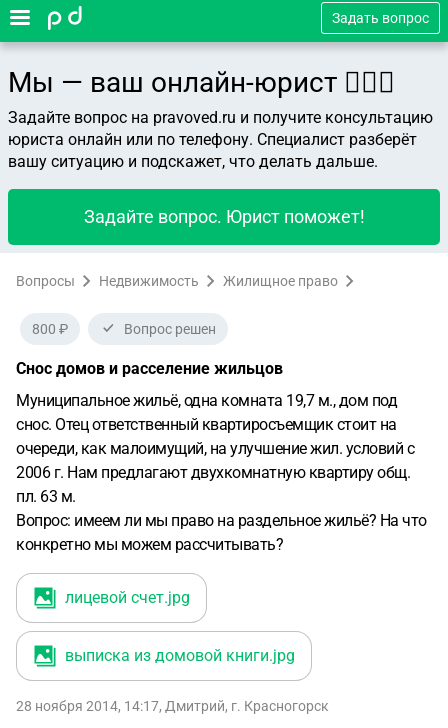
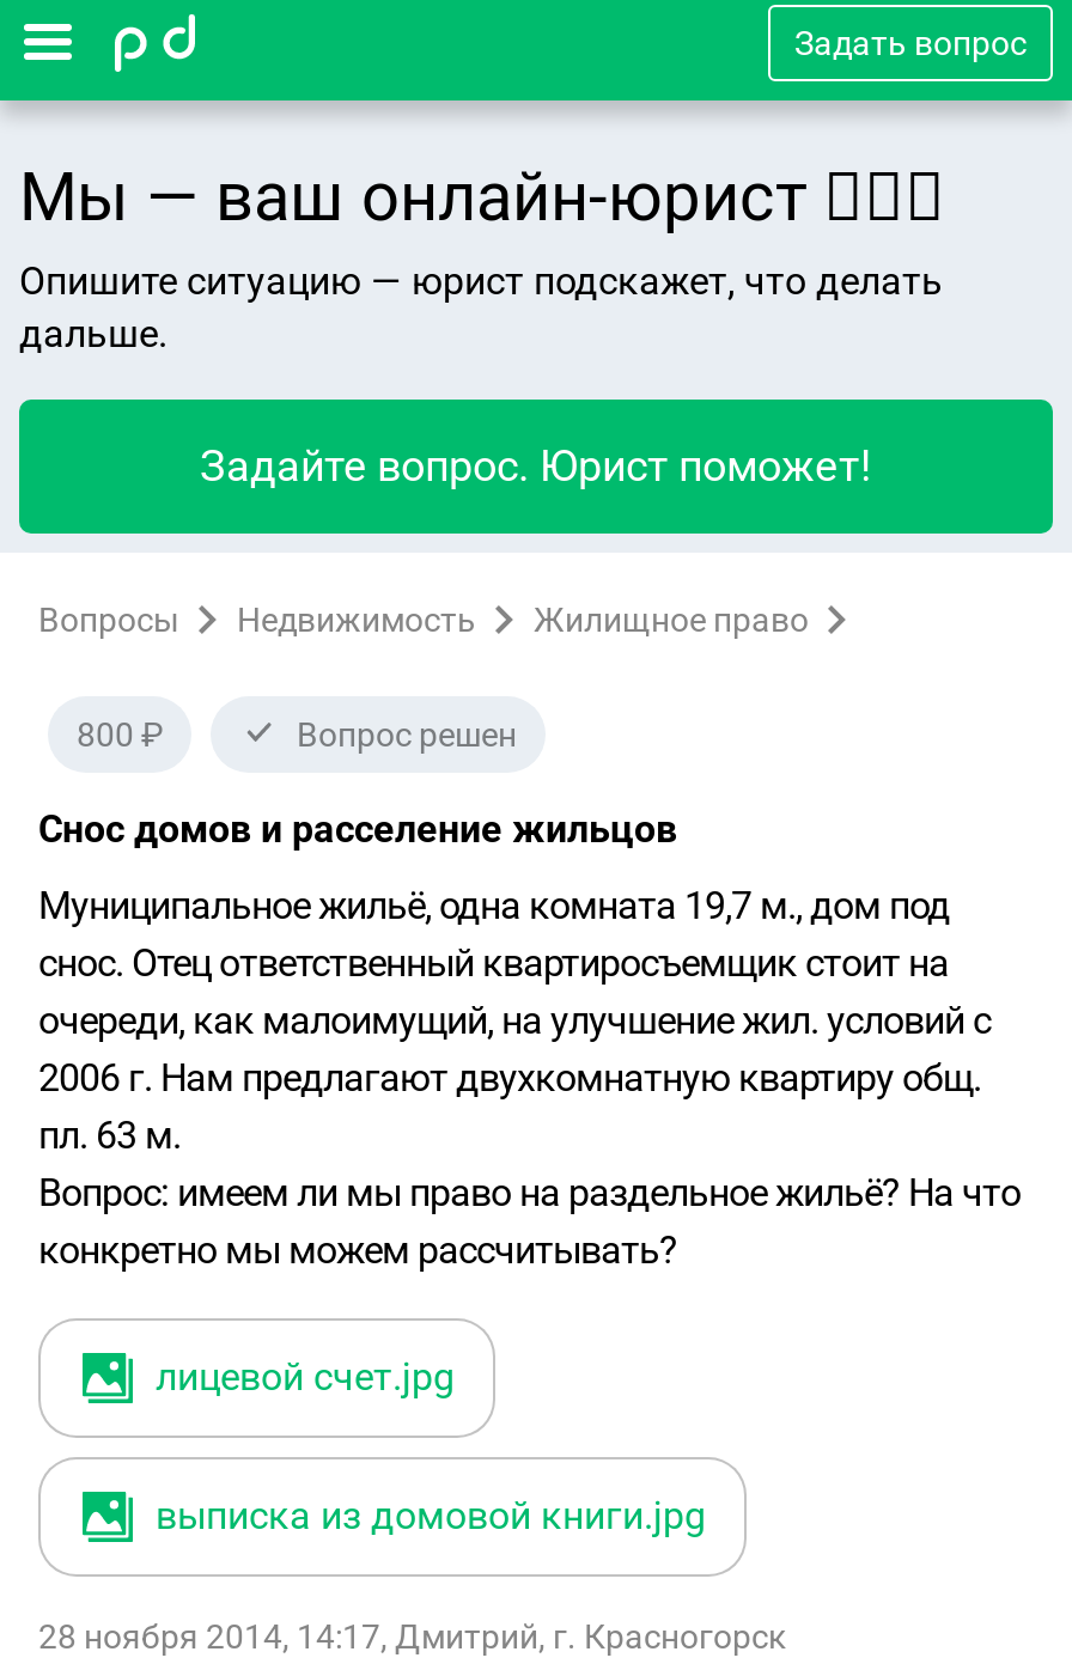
[8,108,433,171] Задайте вопрос на pravoved.ru и получите консультацию | юриста онлайн или по телефону. Специалист разберёт | вашу ситуацию и подскажет, что делать дальше. -> [19,258,943,356] Опишите ситуацию — юрист подскажет, что делать | дальше.

